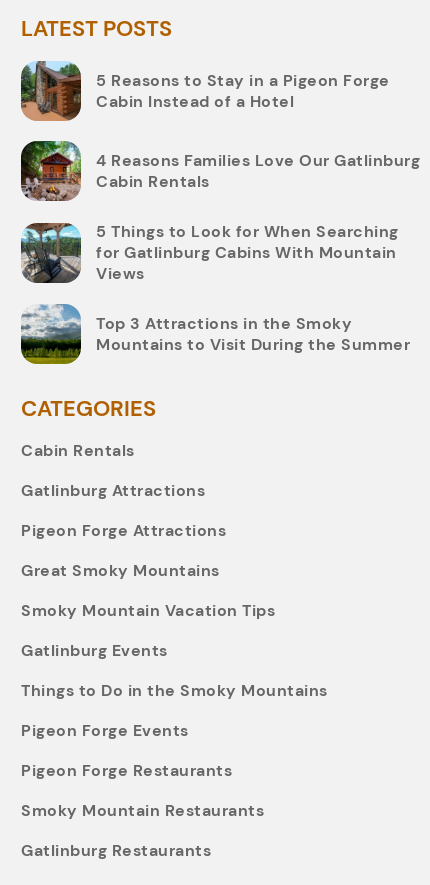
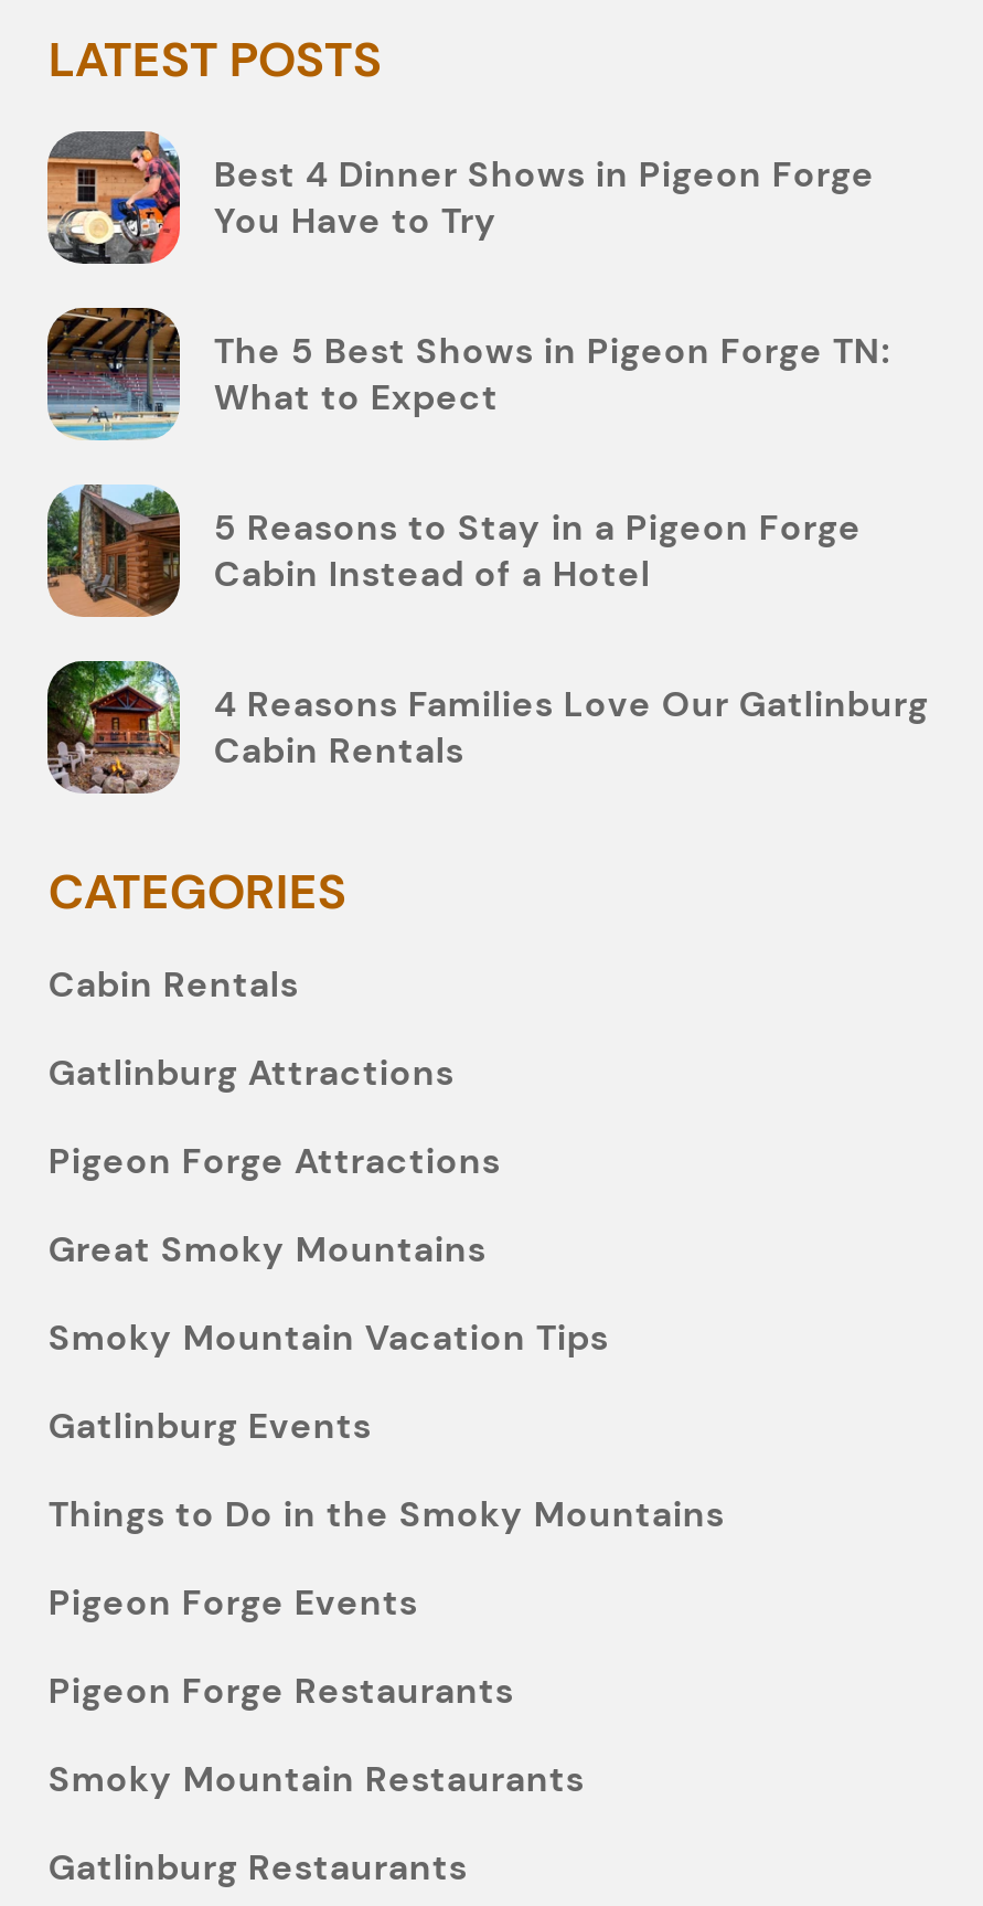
none -> [45,129,891,422] [image] | Best 4 Dinner Shows in Pigeon Forge | You Have to Try | The 5 Best Shows in Pigeon Forge TN: | What to Expect
none -> [45,306,182,443] [image]
moved [19,60,420,192] -> [43,482,929,775]: [image] | 5 Reasons to Stay in a Pigeon Forge | Cabin Instead of a Hotel | 4 Reasons Families Love Our Gatlinburg | Cabin Rentals
[20,221,410,355] [image] | 5 Things to Look for When Searching | for Gatlinburg Cabins With Mountain | Views | Top 3 Attractions in the Smoky | Mountains to Visit During the Summer -> none
[20,303,82,365] [image] -> none

